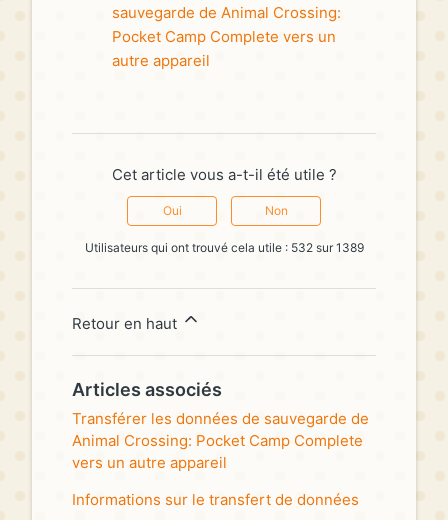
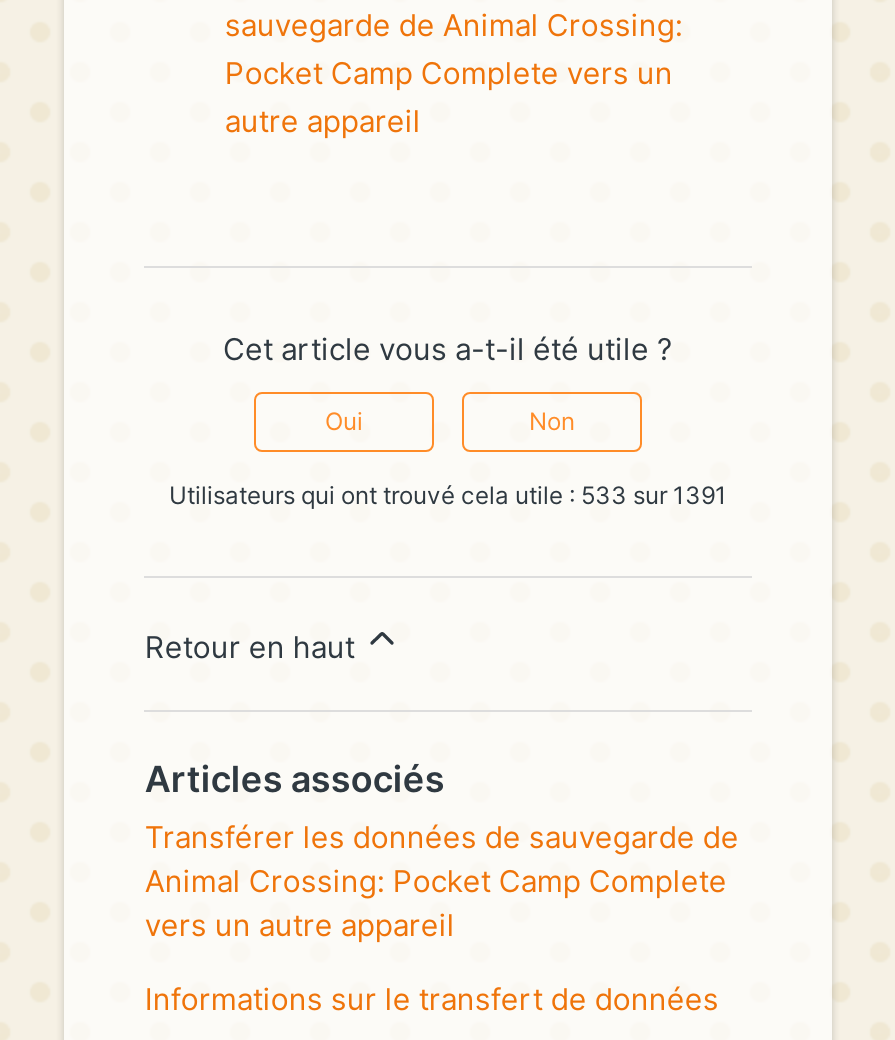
[84,240,363,255] Utilisateurs qui ont trouvé cela utile : 532 sur 1389 -> [169,480,727,510] Utilisateurs qui ont trouvé cela utile : 533 sur 1391

